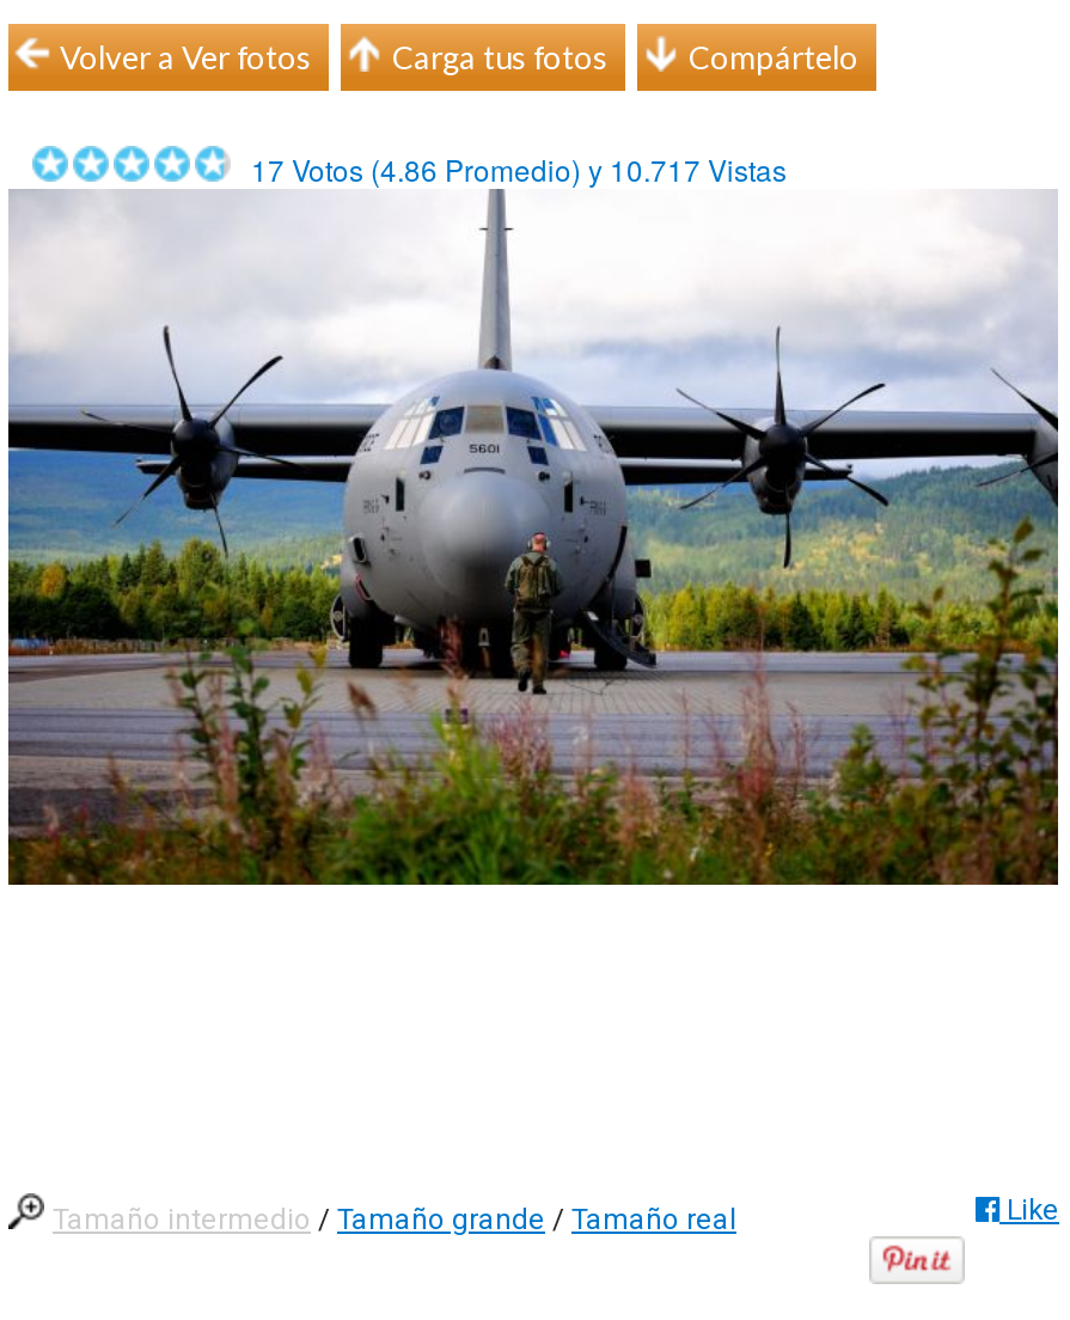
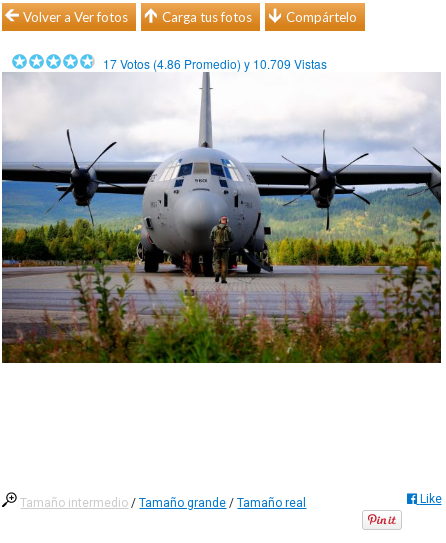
[251,148,801,188] 17 Votos (4.86 Promedio) y 10.717 Vistas -> [103,55,333,72] 17 Votos (4.86 Promedio) y 10.709 Vistas

